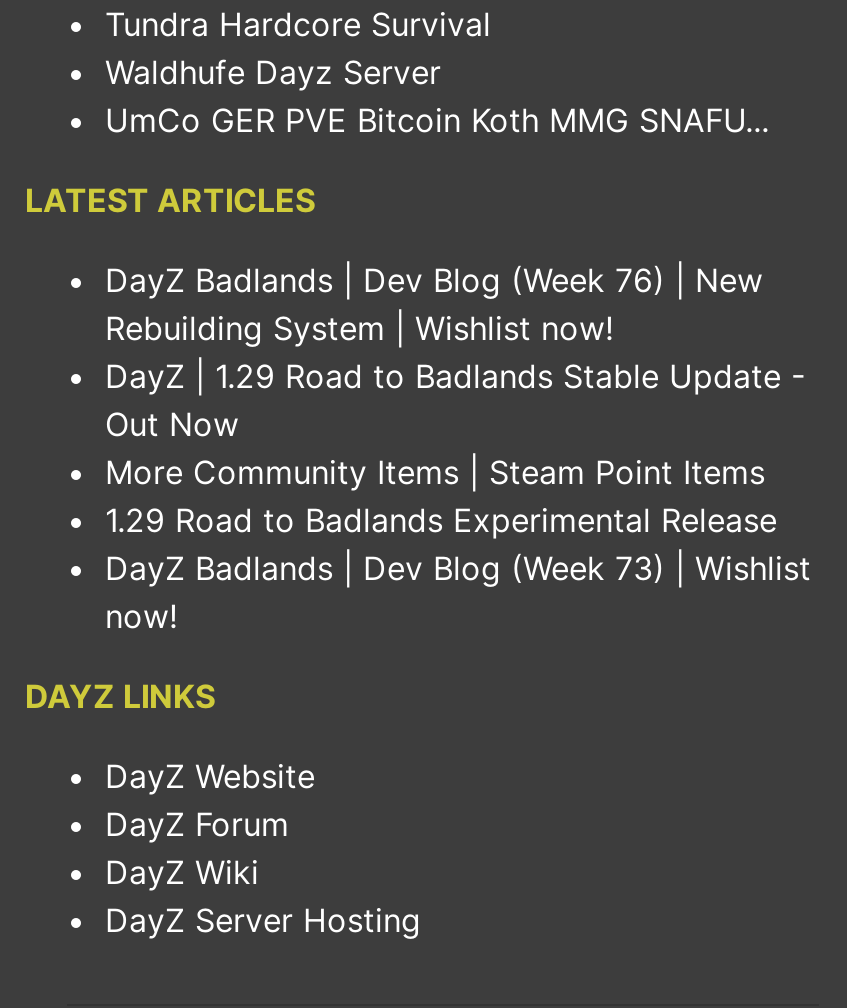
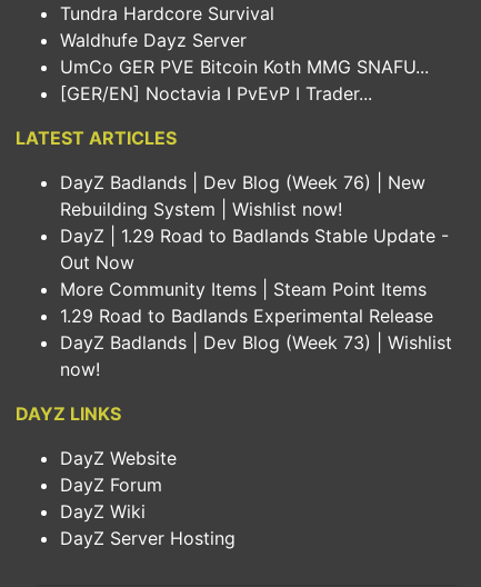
none -> [60,82,372,105] [GER/EN] Noctavia I PvEvP I Trader...

